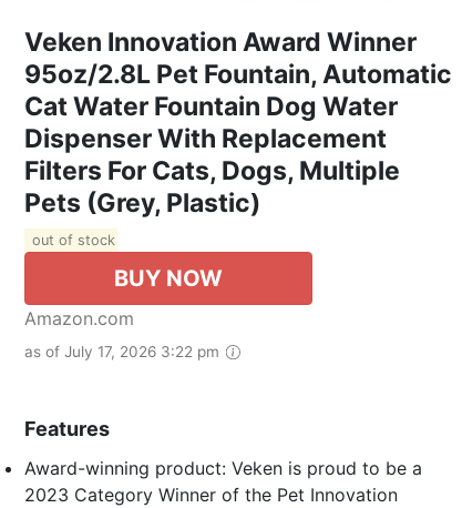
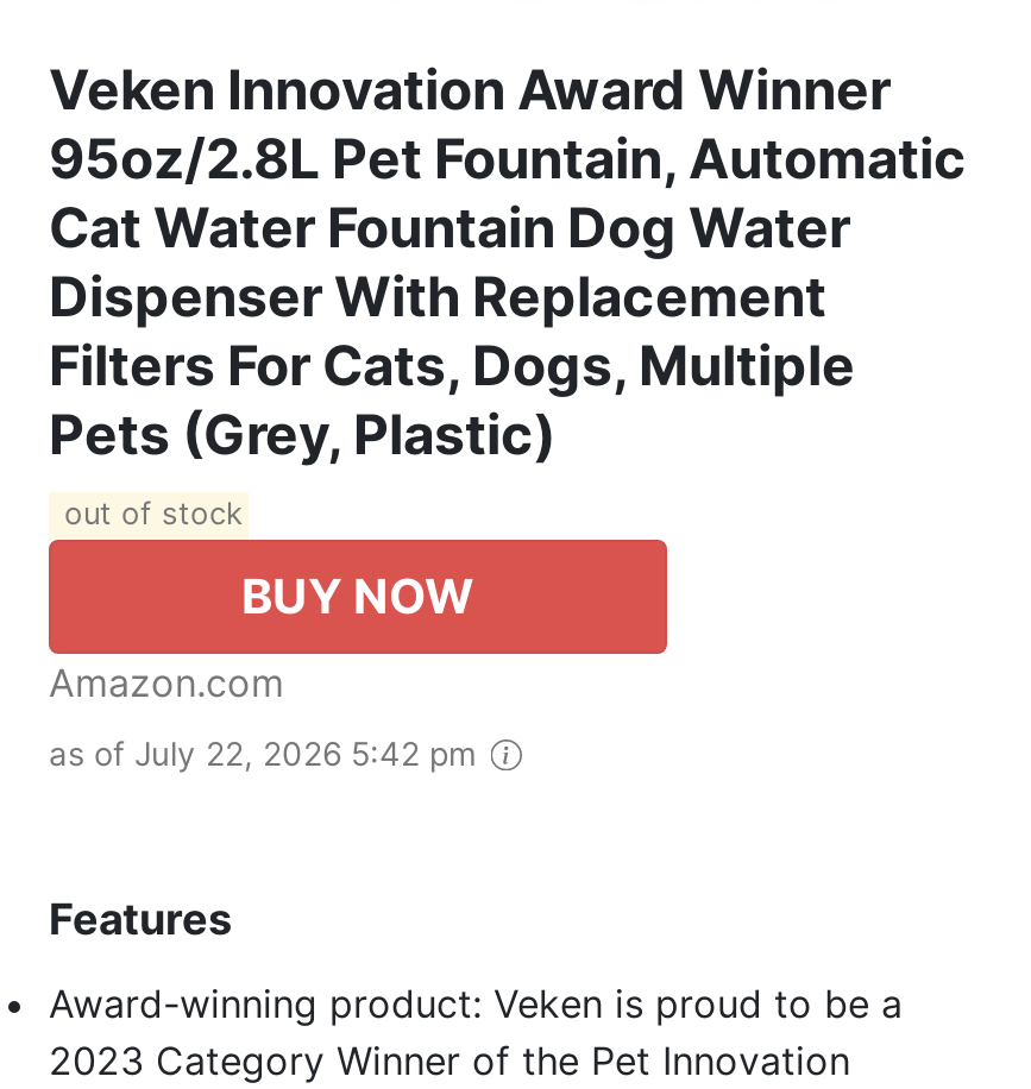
[24,343,224,360] as of July 17, 2026 3:22 pm -> [49,735,486,773] as of July 22, 2026 5:42 pm

